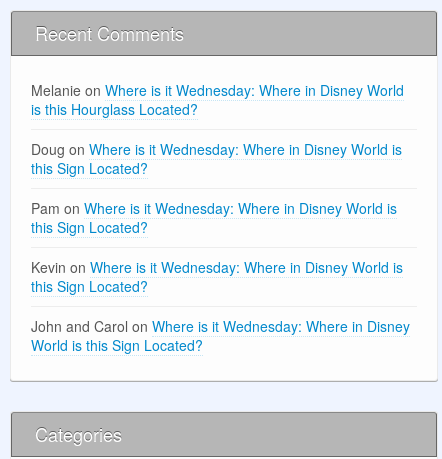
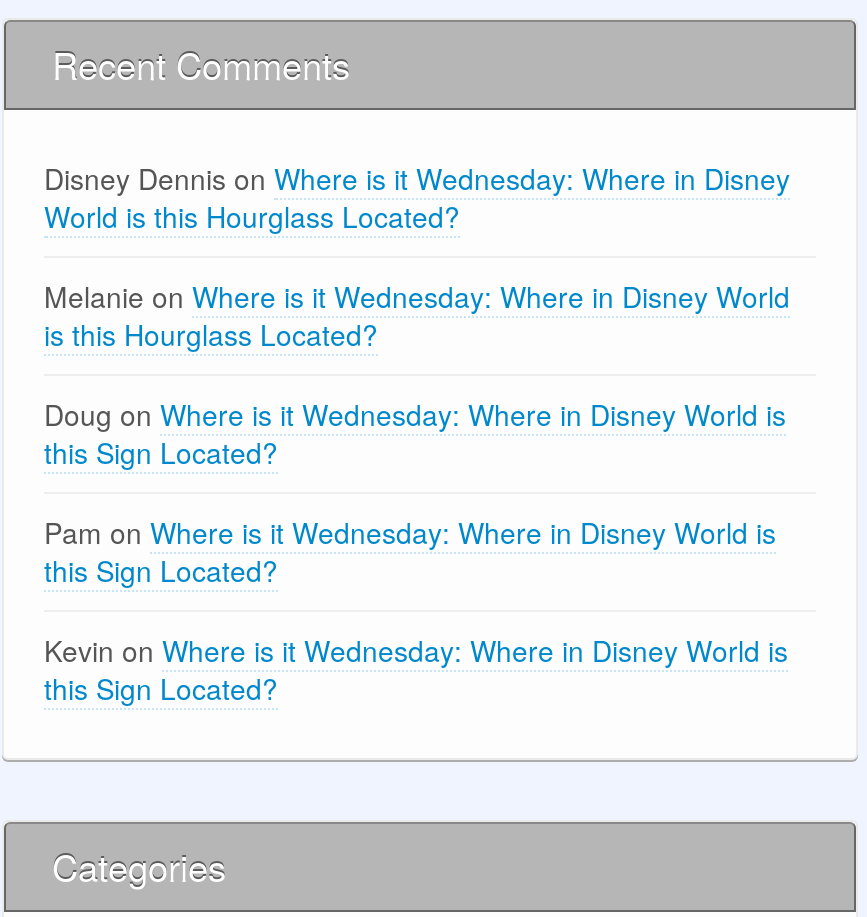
none -> [44,157,790,235] Disney Dennis on Where is it Wednesday: Where in Disney | World is this Hourglass Located?
moved [31,80,404,296] -> [44,275,790,707]: Melanie on Where is it Wednesday: Where in Disney World | is this Hourglass Located? | Doug on Where is it Wednesday: Where in Disney World is | this Sign Located? | Pam on Where is it Wednesday: Where in Disney World is | this Sign Located? | Kevin on Where is it Wednesday: Where in Disney World is | this Sign Located?
[31,316,410,355] John and Carol on Where is it Wednesday: Where in Disney | World is this Sign Located? -> none

